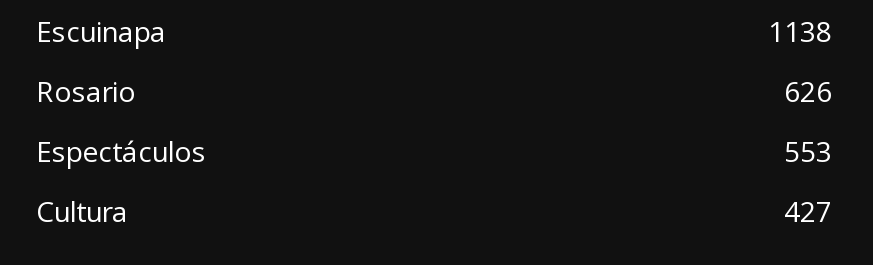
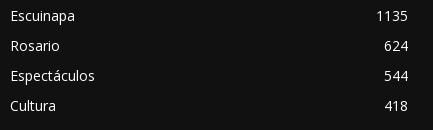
[768,12,832,50] 1138 -> [376,6,408,25] 1135
[784,72,832,110] 626 -> [384,36,408,55] 624
[784,132,832,170] 553 -> [384,66,408,85] 544
[784,192,832,230] 427 -> [384,96,408,115] 418

